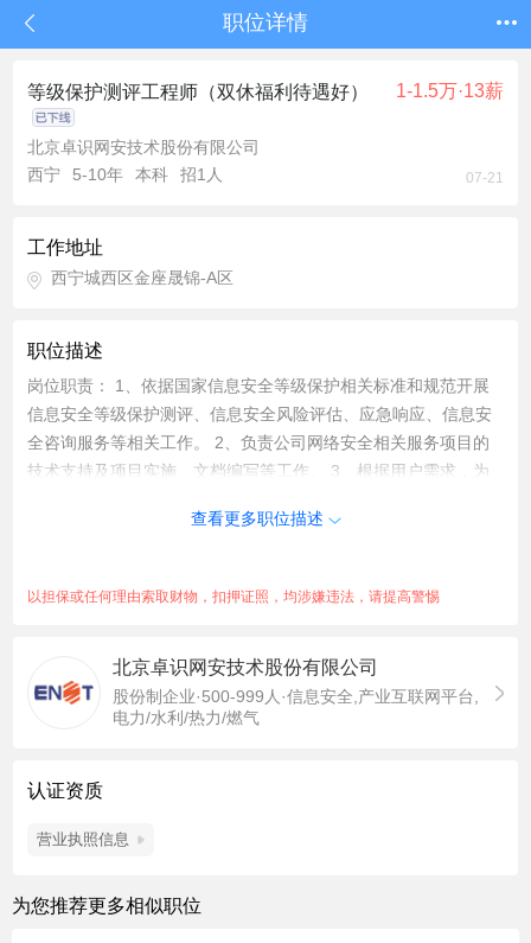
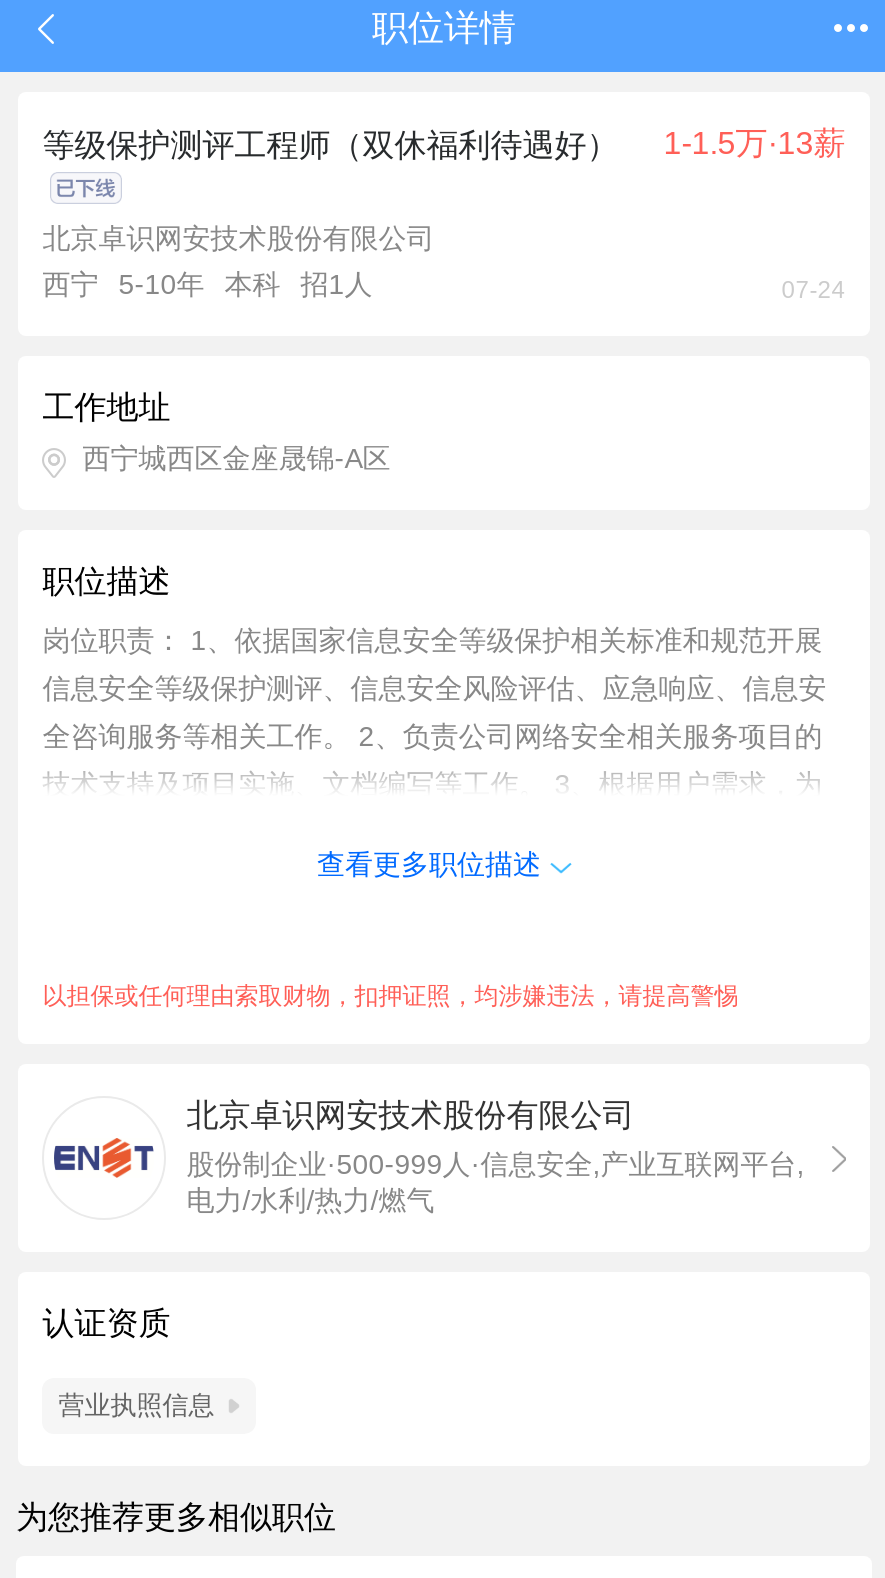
[466,170,504,186] 07-21 -> [782,276,846,304] 07-24

